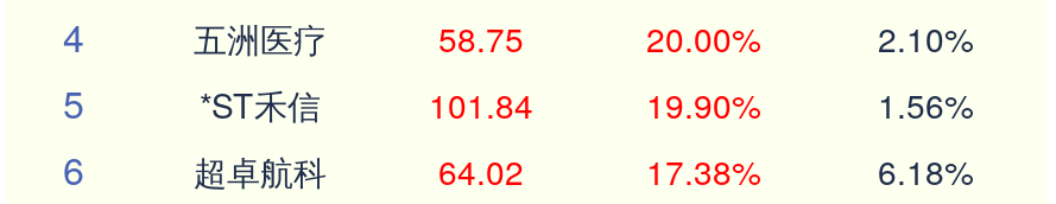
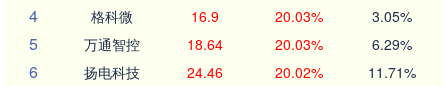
[194,14,973,62] 五洲医疗 | 58.75 | 20.00% | 2.10% -> [91,6,412,26] 格科微 | 16.9 | 20.03% | 3.05%
[200,81,973,128] *ST禾信 | 101.84 | 19.90% | 1.56% -> [84,34,412,54] 万通智控 | 18.64 | 20.03% | 6.29%
[194,147,973,195] 超卓航科 | 64.02 | 17.38% | 6.18% -> [84,62,416,82] 扬电科技 | 24.46 | 20.02% | 11.71%

